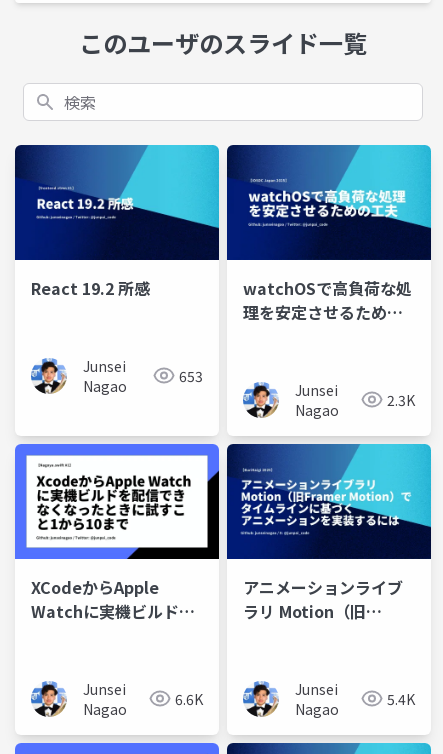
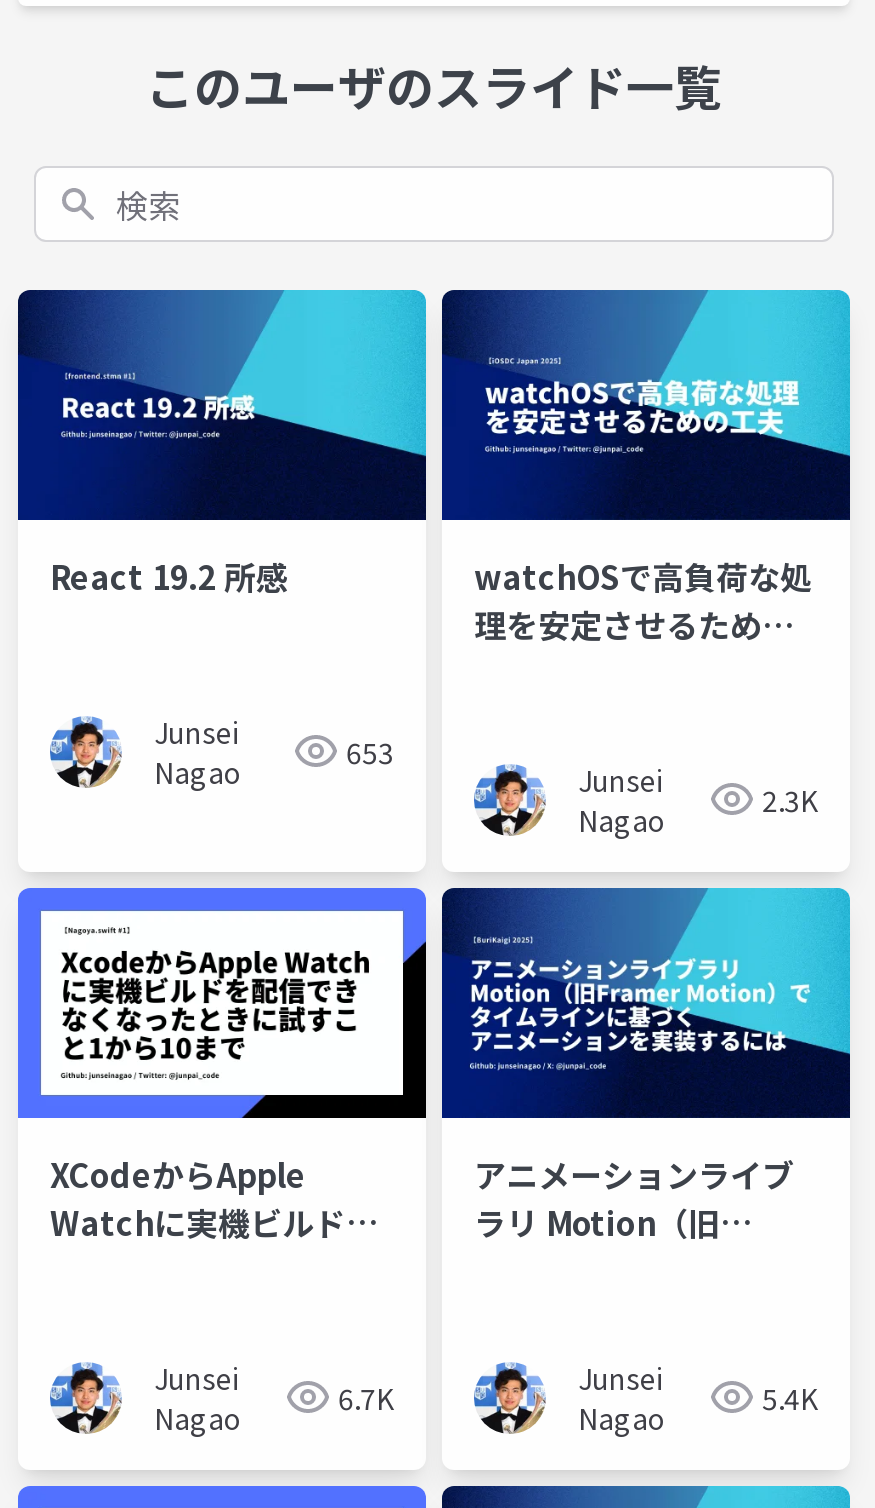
[175,688,203,708] 6.6K -> [338,1377,394,1417] 6.7K

